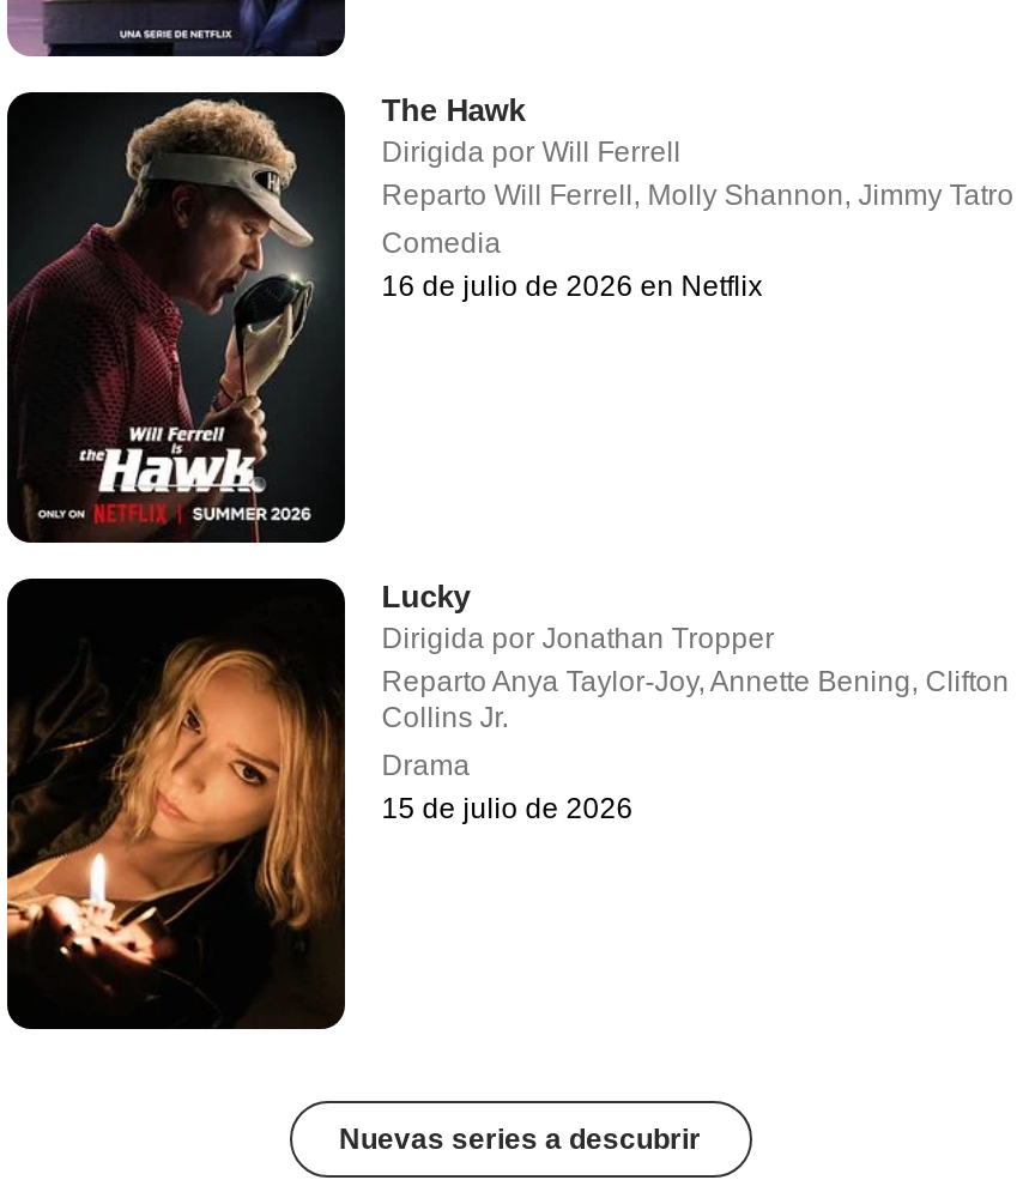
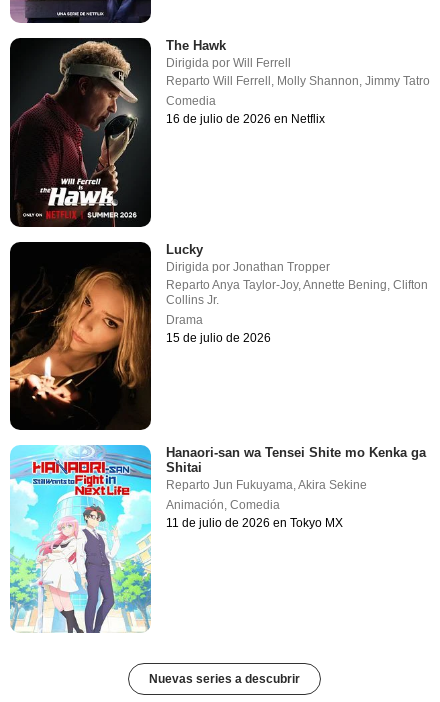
none -> [9,444,426,634] [image] | Hanaori-san wa Tensei Shite mo Kenka ga | Shitai | Reparto Jun Fukuyama, Akira Sekine | Animación, Comedia | 11 de julio de 2026 en Tokyo MX

